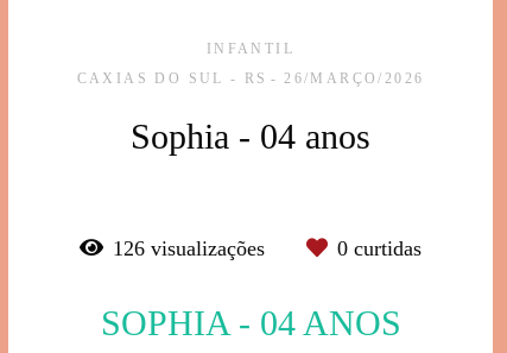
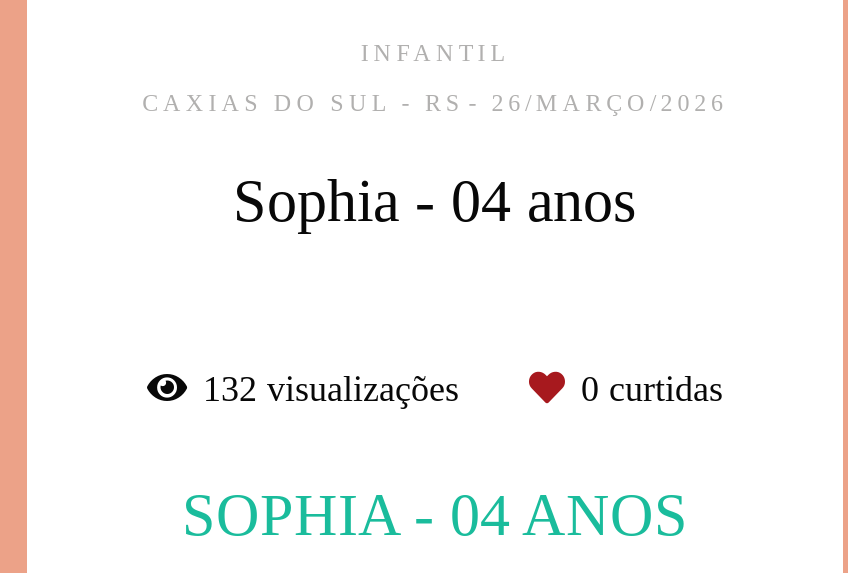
[113,236,271,260] 126 visualizações -> [203,368,469,408] 132 visualizações

